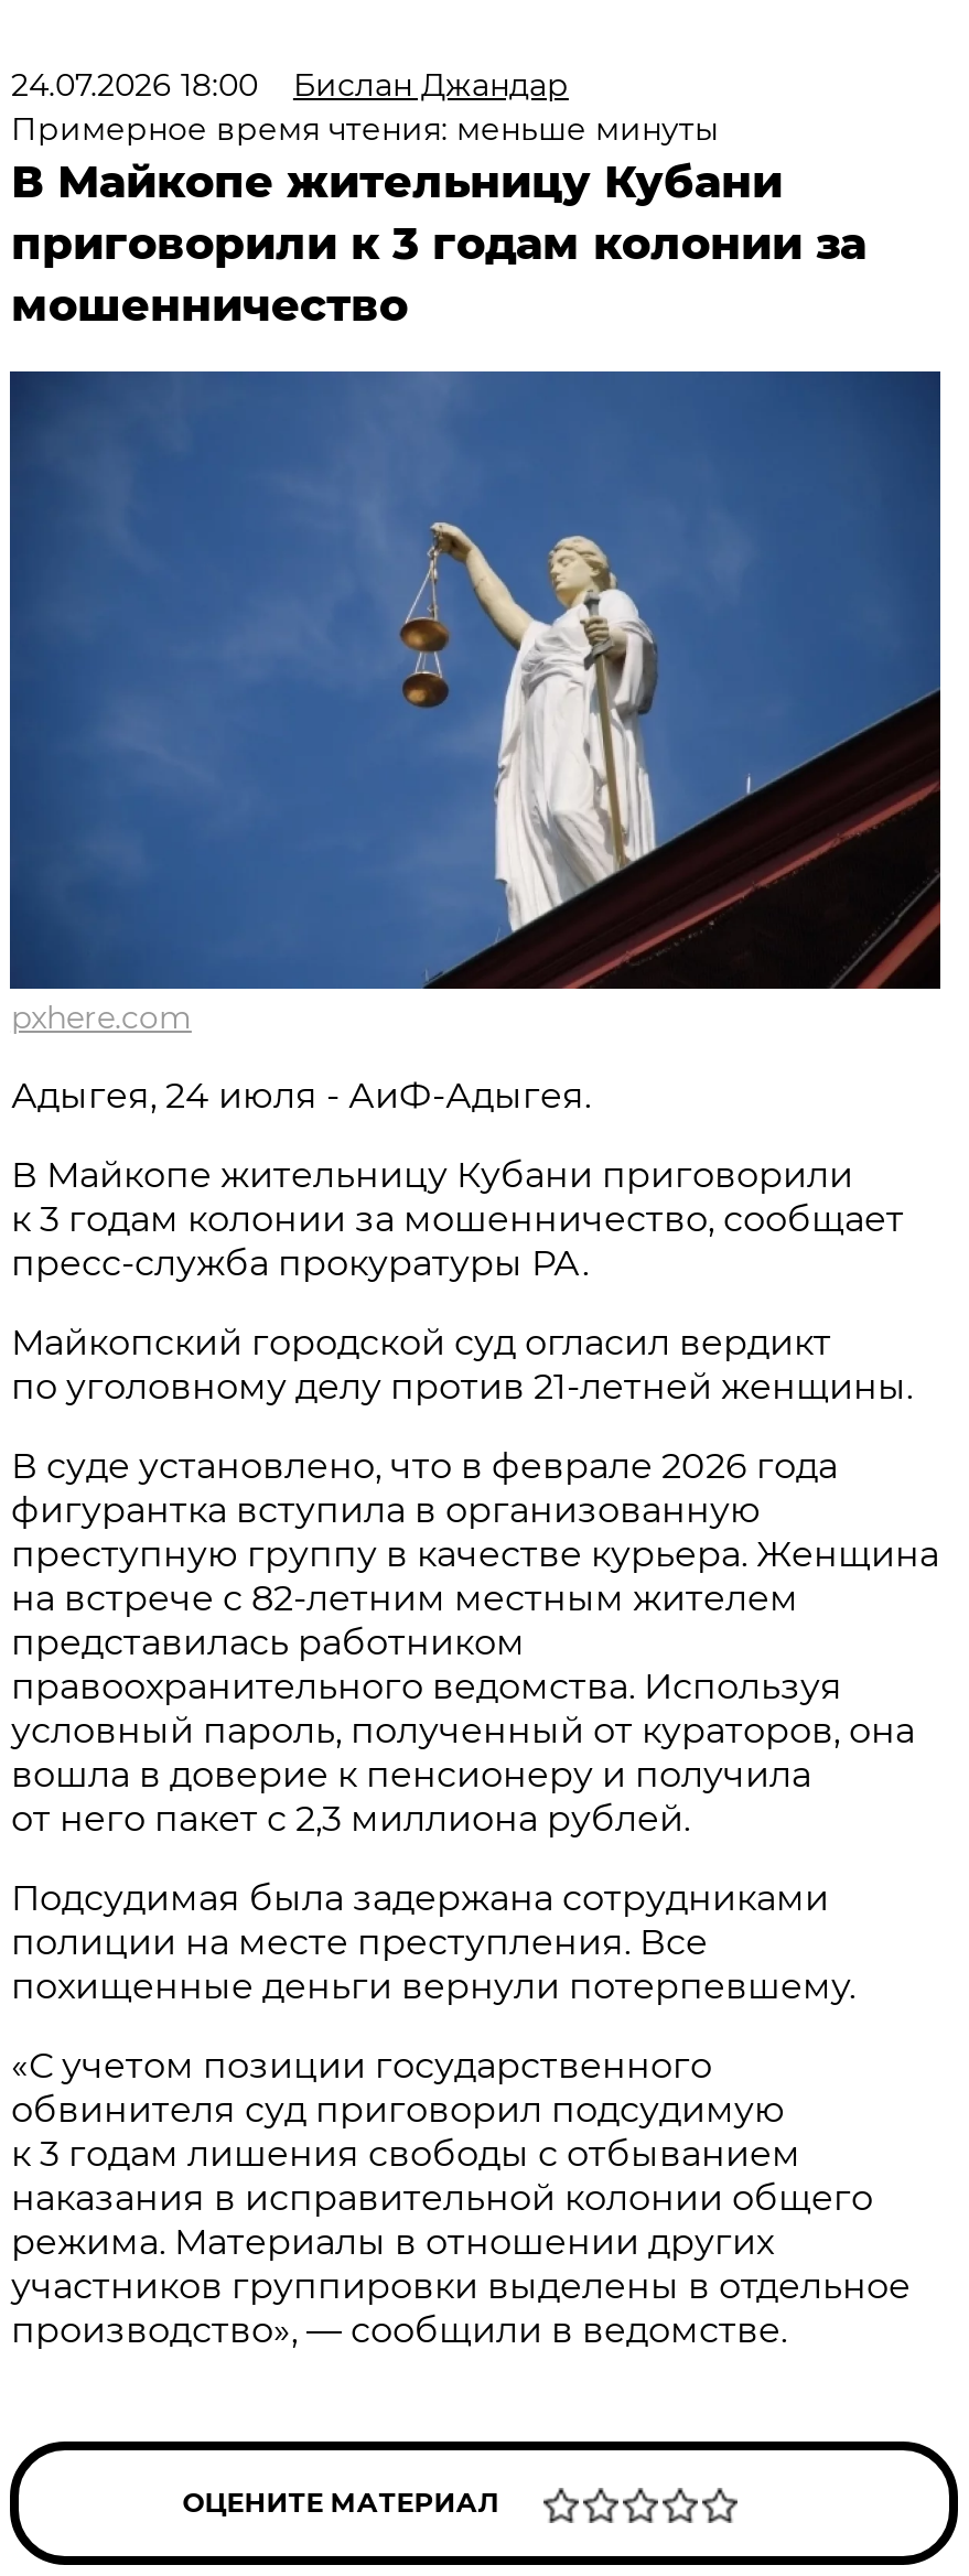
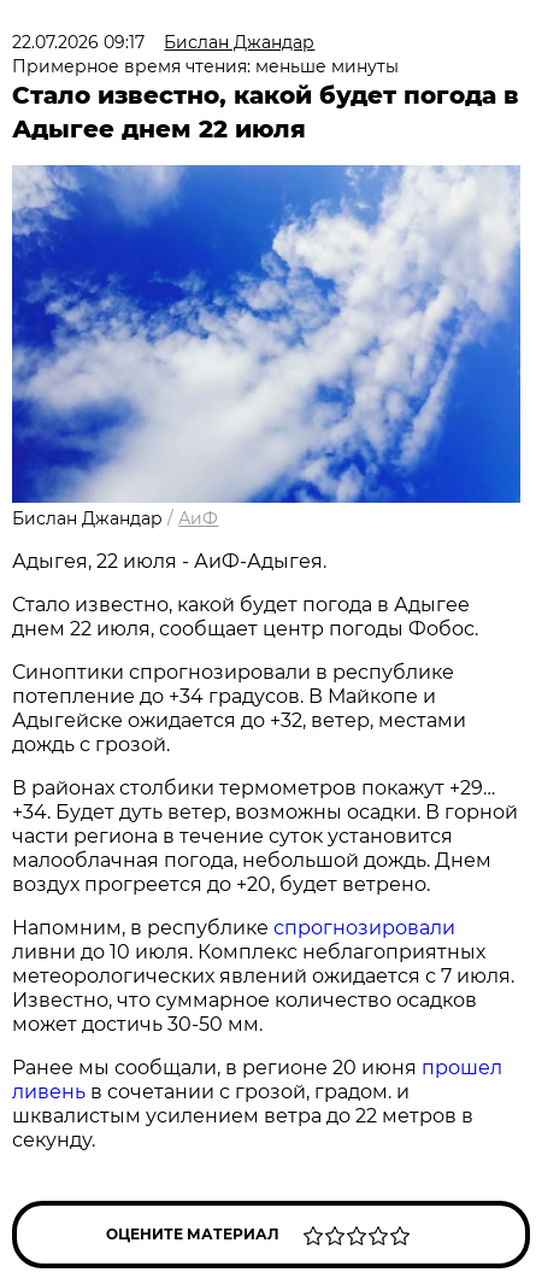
[11,65,569,104] 24.07.2026 18:00 Бислан Джандар -> [13,31,315,53] 22.07.2026 09:17 Бислан Джандар
[11,155,866,332] В Майкопе жительницу Кубани | приговорили к 3 годам колонии за | мошенничество -> [13,81,520,143] Стало известно, какой будет погода в | Адыгее днем 22 июля
[10,462,943,1037] [image] | pxhere.com -> [12,164,522,529] [image] | Бислан Джандар / АиФ
[11,1074,591,1116] Адыгея, 24 июля - АиФ-Адыгея. -> [13,550,327,573] Адыгея, 22 июля - АиФ-Адыгея.
[11,1154,904,1284] В Майкопе жительницу Кубани приговорили | к 3 годам колонии за мошенничество, сообщает | пресс-служба прокуратуры РА. -> [13,593,479,640] Стало известно, какой будет погода в Адыгее | днем 22 июля, сообщает центр погоды Фобос.
[11,1321,913,1407] Майкопский городской суд огласил вердикт | по уголовному делу против 21-летней женщины. -> [13,661,467,756] Синоптики спрогнозировали в республике | потепление до +34 градусов. В Майкопе и | Адыгейске ожидается до +32, ветер, местами | дождь с грозой.
[11,1445,939,1839] В суде установлено, что в феврале 2026 года | фигурантка вступила в организованную | преступную группу в качестве курьера. Женщина | на встрече с 82-летним местным жителем | представилась работником | правоохранительного ведомства. Используя | условный пароль, полученный от кураторов, она | вошла в доверие к пенсионеру и получила | от него пакет с 2,3 миллиона рублей. -> [13,776,518,896] В районах столбики термометров покажут +29… | +34. Будет дуть ветер, возможны осадки. В горной | части региона в течение суток установится | малооблачная погода, небольшой дождь. Днем | воздух прогреется до +20, будет ветрено.
[11,1877,855,2007] Подсудимая была задержана сотрудниками | полиции на месте преступления. Все | похищенные деньги вернули потерпевшему. -> [13,916,515,1036] Напомним, в республике спрогнозировали | ливни до 10 июля. Комплекс неблагоприятных | метеорологических явлений ожидается с 7 июля. | Известно, что суммарное количество осадков | может достичь 30-50 мм.
[11,2044,910,2351] «С учетом позиции государственного | обвинителя суд приговорил подсудимую | к 3 годам лишения свободы с отбыванием | наказания в исправительной колонии общего | режима. Материалы в отношении других | участников группировки выделены в отдельное | производство», — сообщили в ведомстве. -> [13,1056,503,1151] Ранее мы сообщали, в регионе 20 июня прошел | ливень в сочетании с грозой, градом. и | шквалистым усилением ветра до 22 метров в | секунду.

